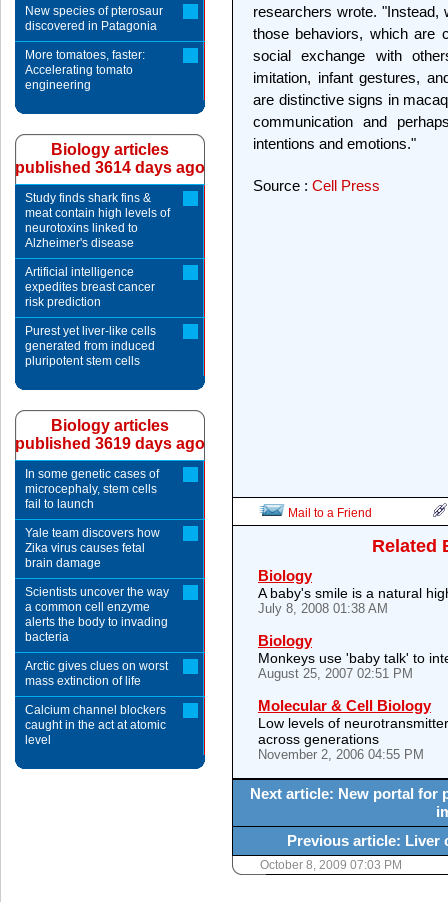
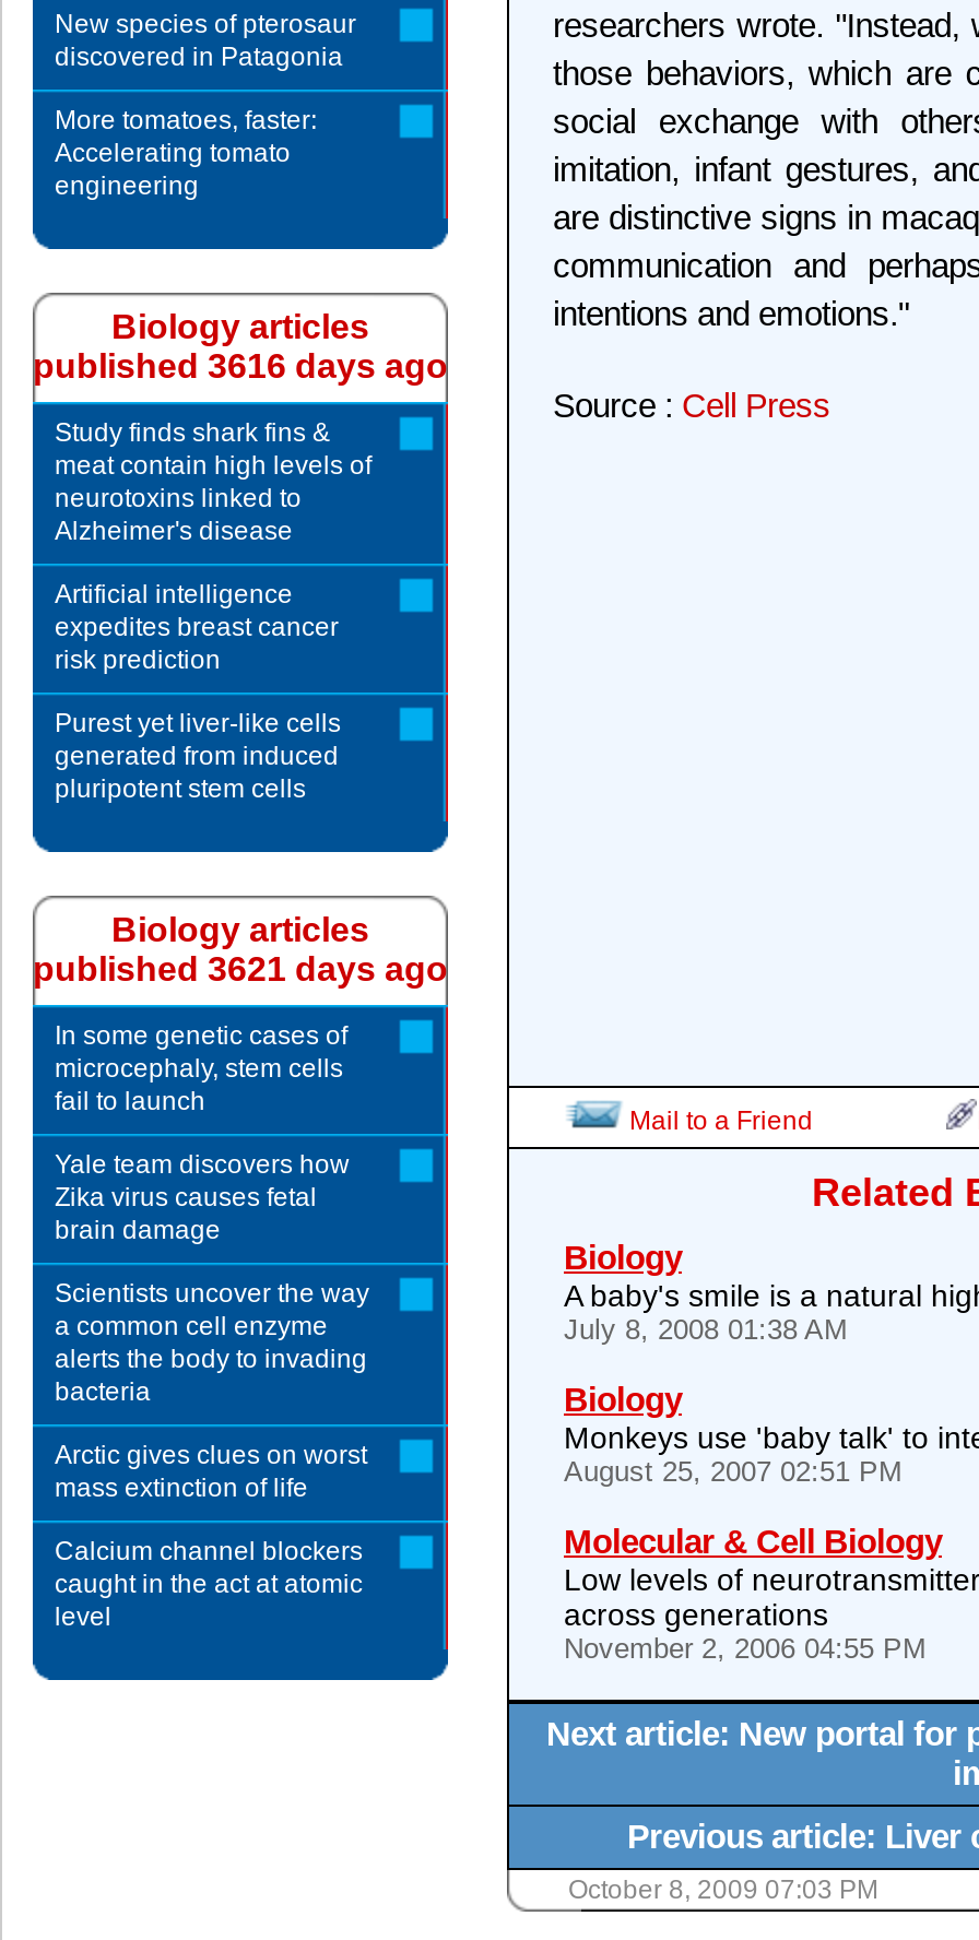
[15,159,205,176] published 3614 days ago -> [33,347,448,385] published 3616 days ago
[15,435,205,452] published 3619 days ago -> [33,950,448,987] published 3621 days ago

